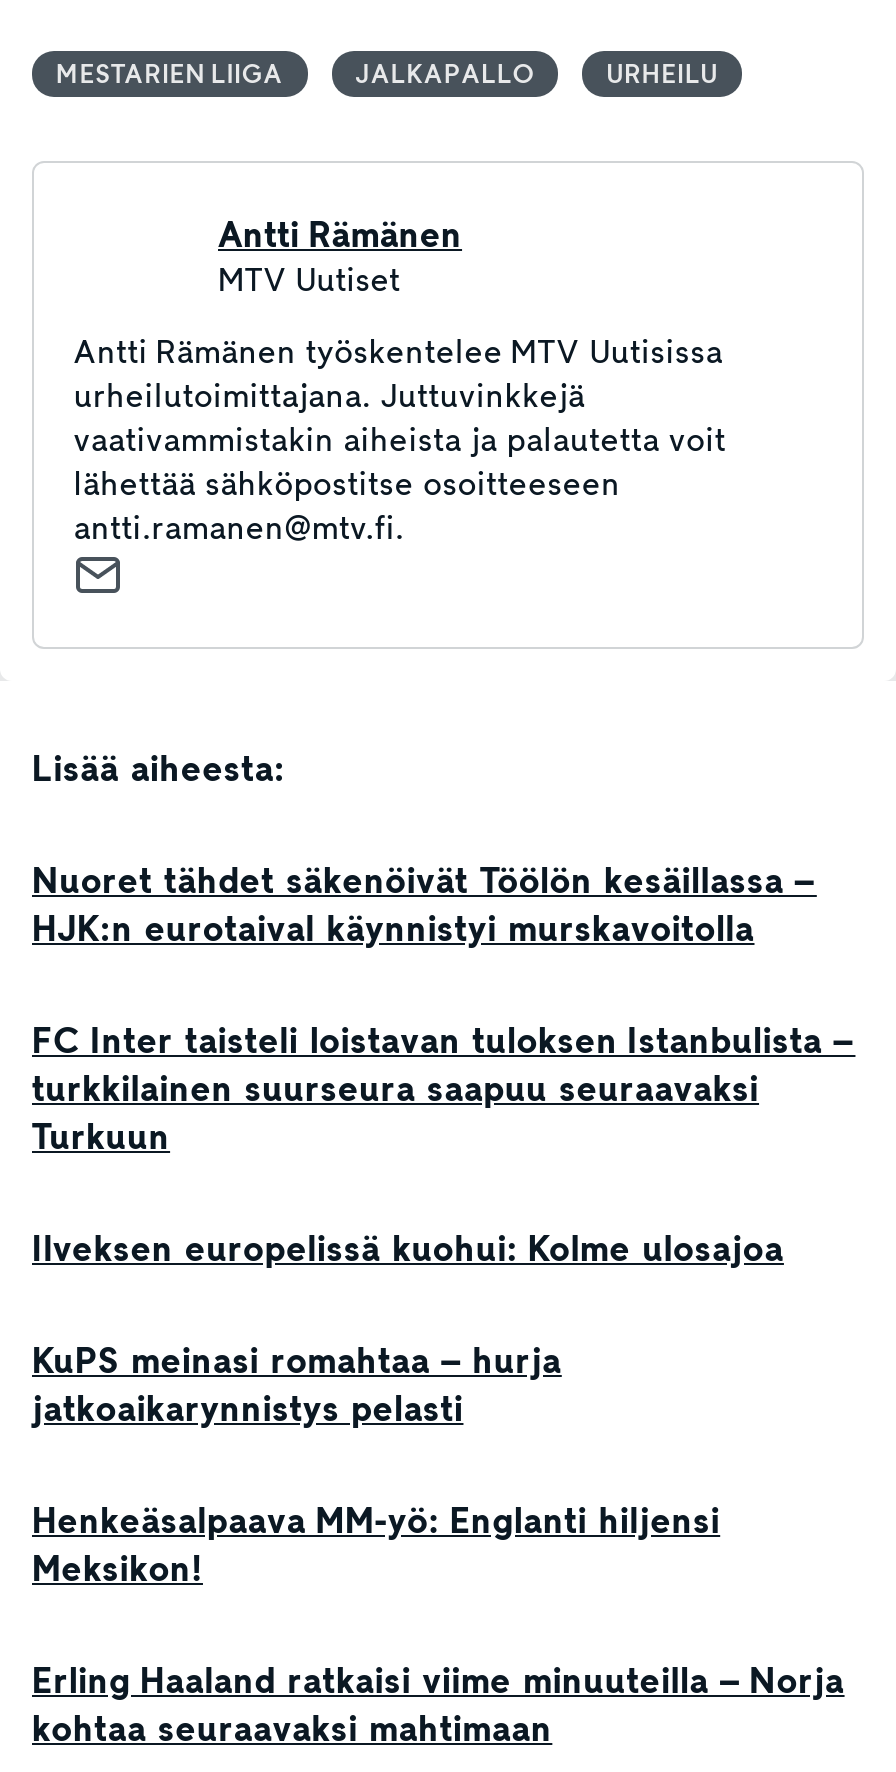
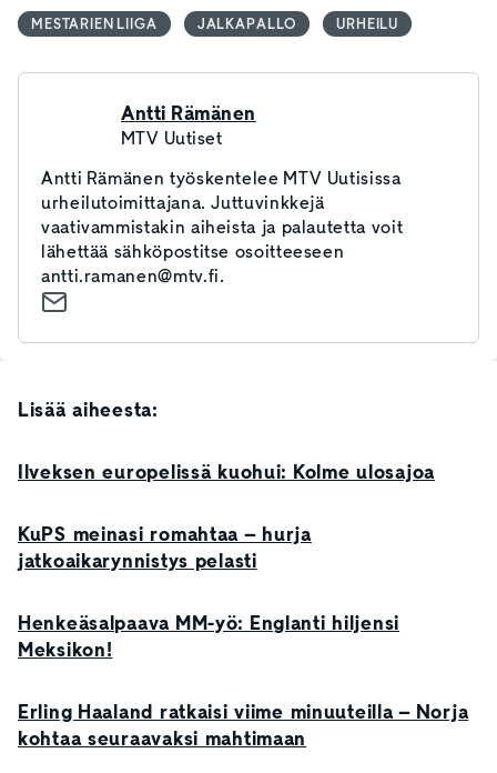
[32,857,855,1161] Nuoret tähdet säkenöivät Töölön kesäillassa – | HJK:n eurotaival käynnistyi murskavoitolla | FC Inter taisteli loistavan tuloksen Istanbulista – | turkkilainen suurseura saapuu seuraavaksi | Turkuun -> none

